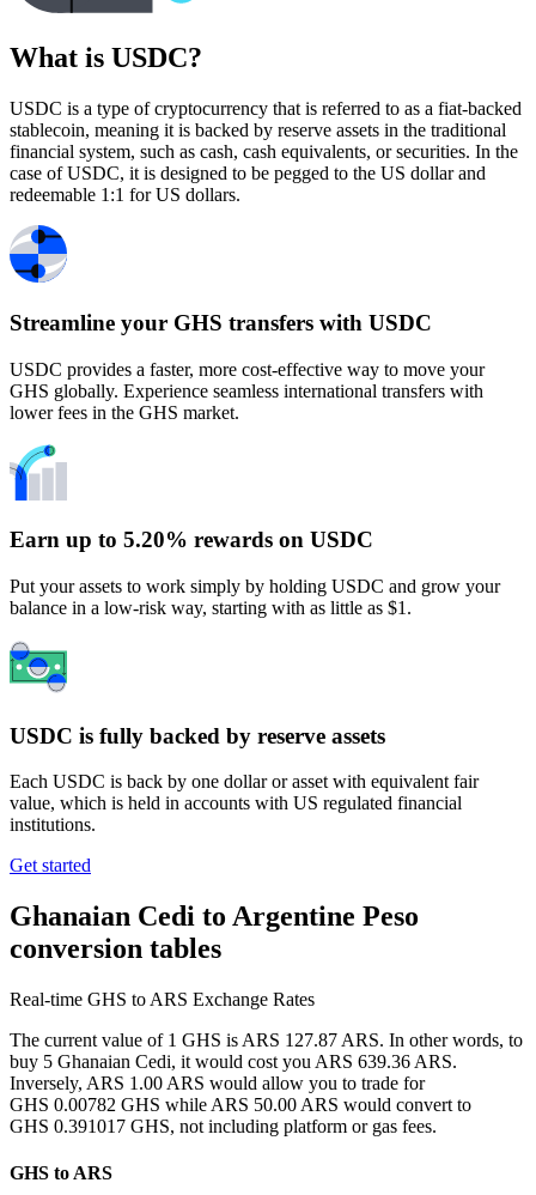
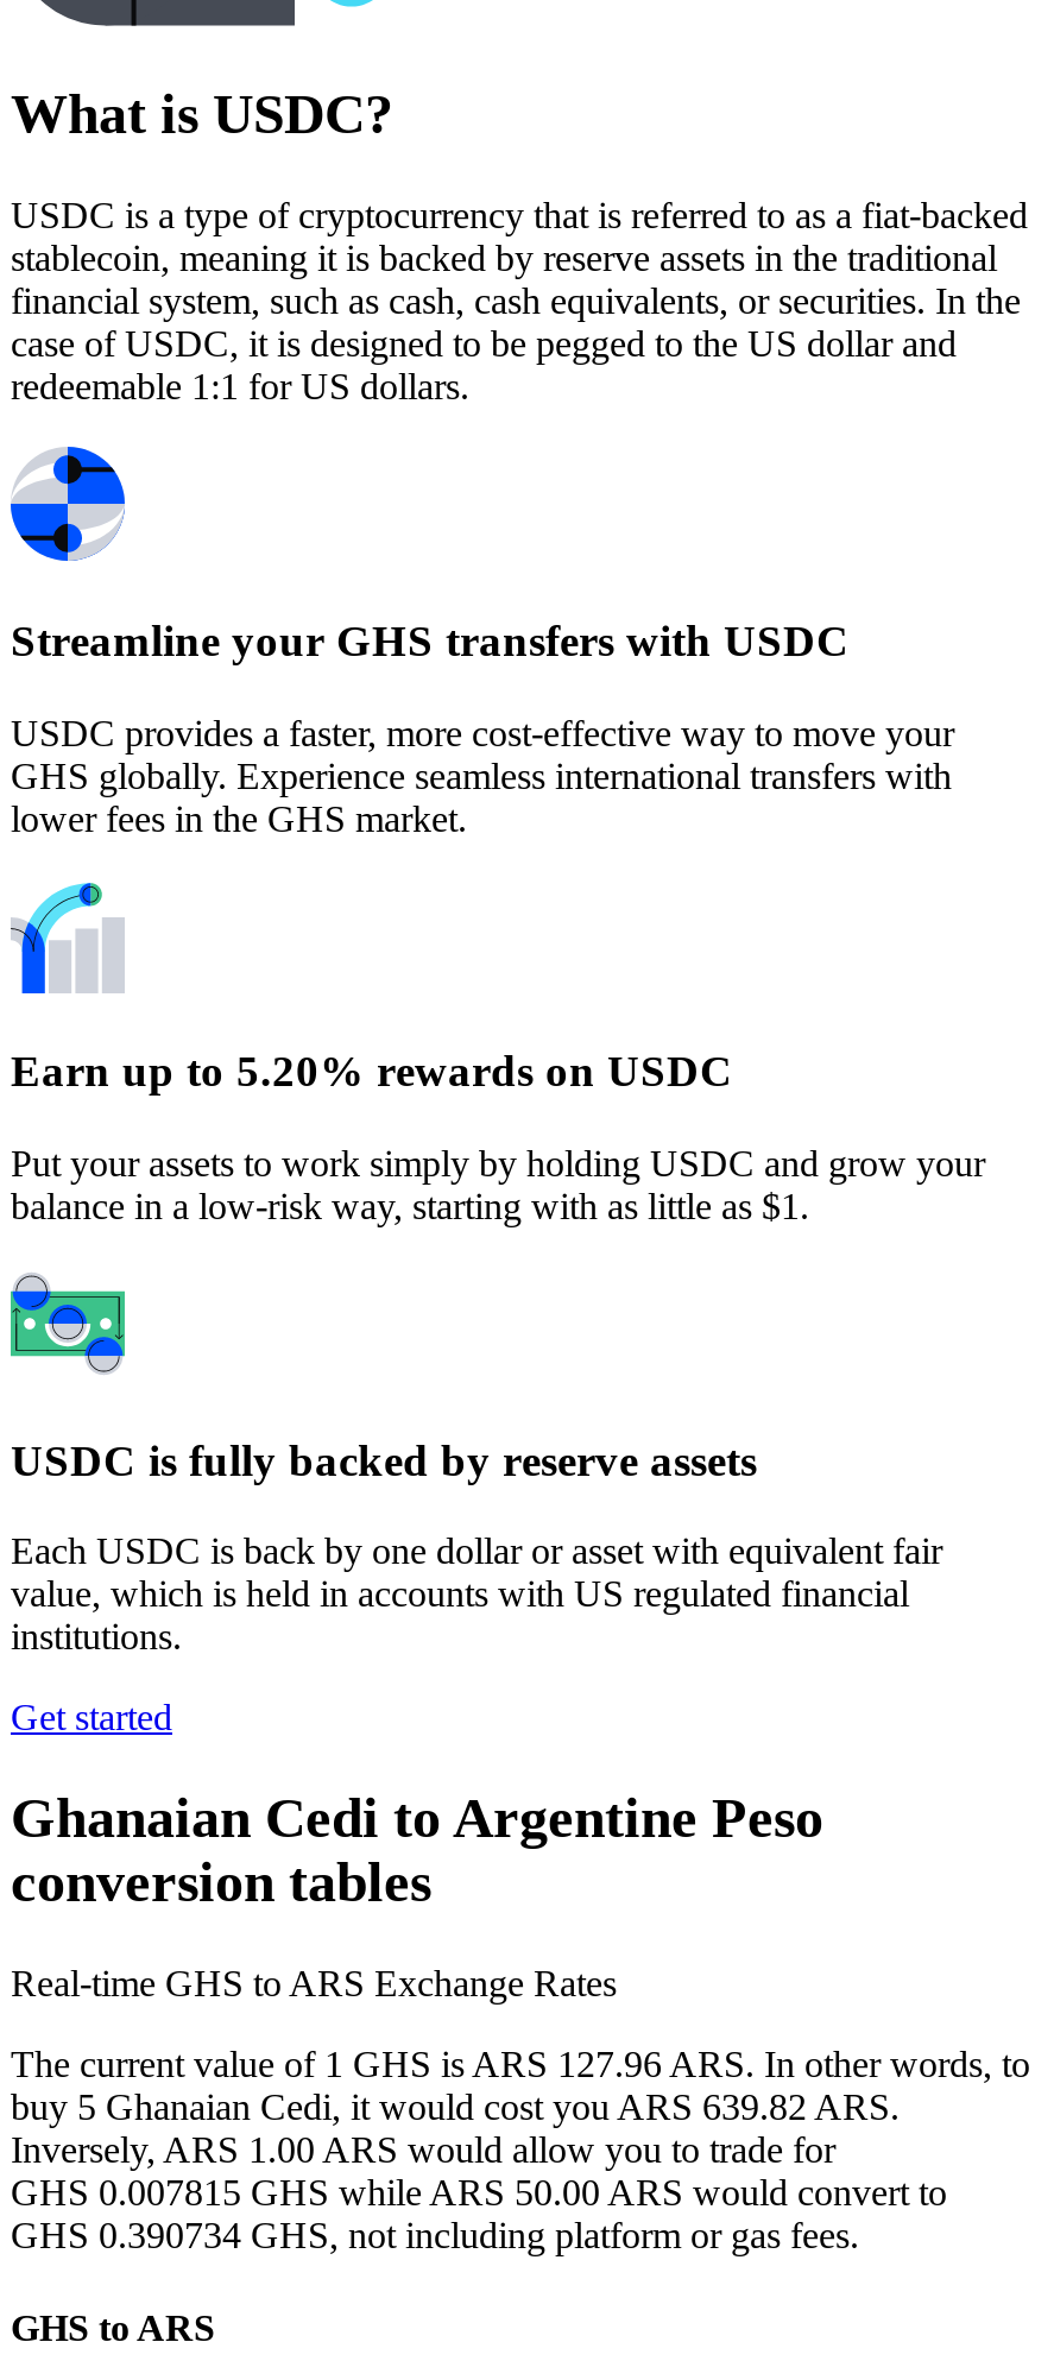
[10,1030,523,1050] The current value of 1 GHS is ARS 127.87 ARS. In other words, to -> [11,2044,1030,2085] The current value of 1 GHS is ARS 127.96 ARS. In other words, to
[10,1052,457,1072] buy 5 Ghanaian Cedi, it would cost you ARS 639.36 ARS. -> [11,2087,900,2127] buy 5 Ghanaian Cedi, it would cost you ARS 639.82 ARS.
[10,1095,471,1115] GHS 0.00782 GHS while ARS 50.00 ARS would convert to -> [11,2173,947,2213] GHS 0.007815 GHS while ARS 50.00 ARS would convert to
[10,1116,437,1137] GHS 0.391017 GHS, not including platform or gas fees. -> [11,2215,859,2256] GHS 0.390734 GHS, not including platform or gas fees.

